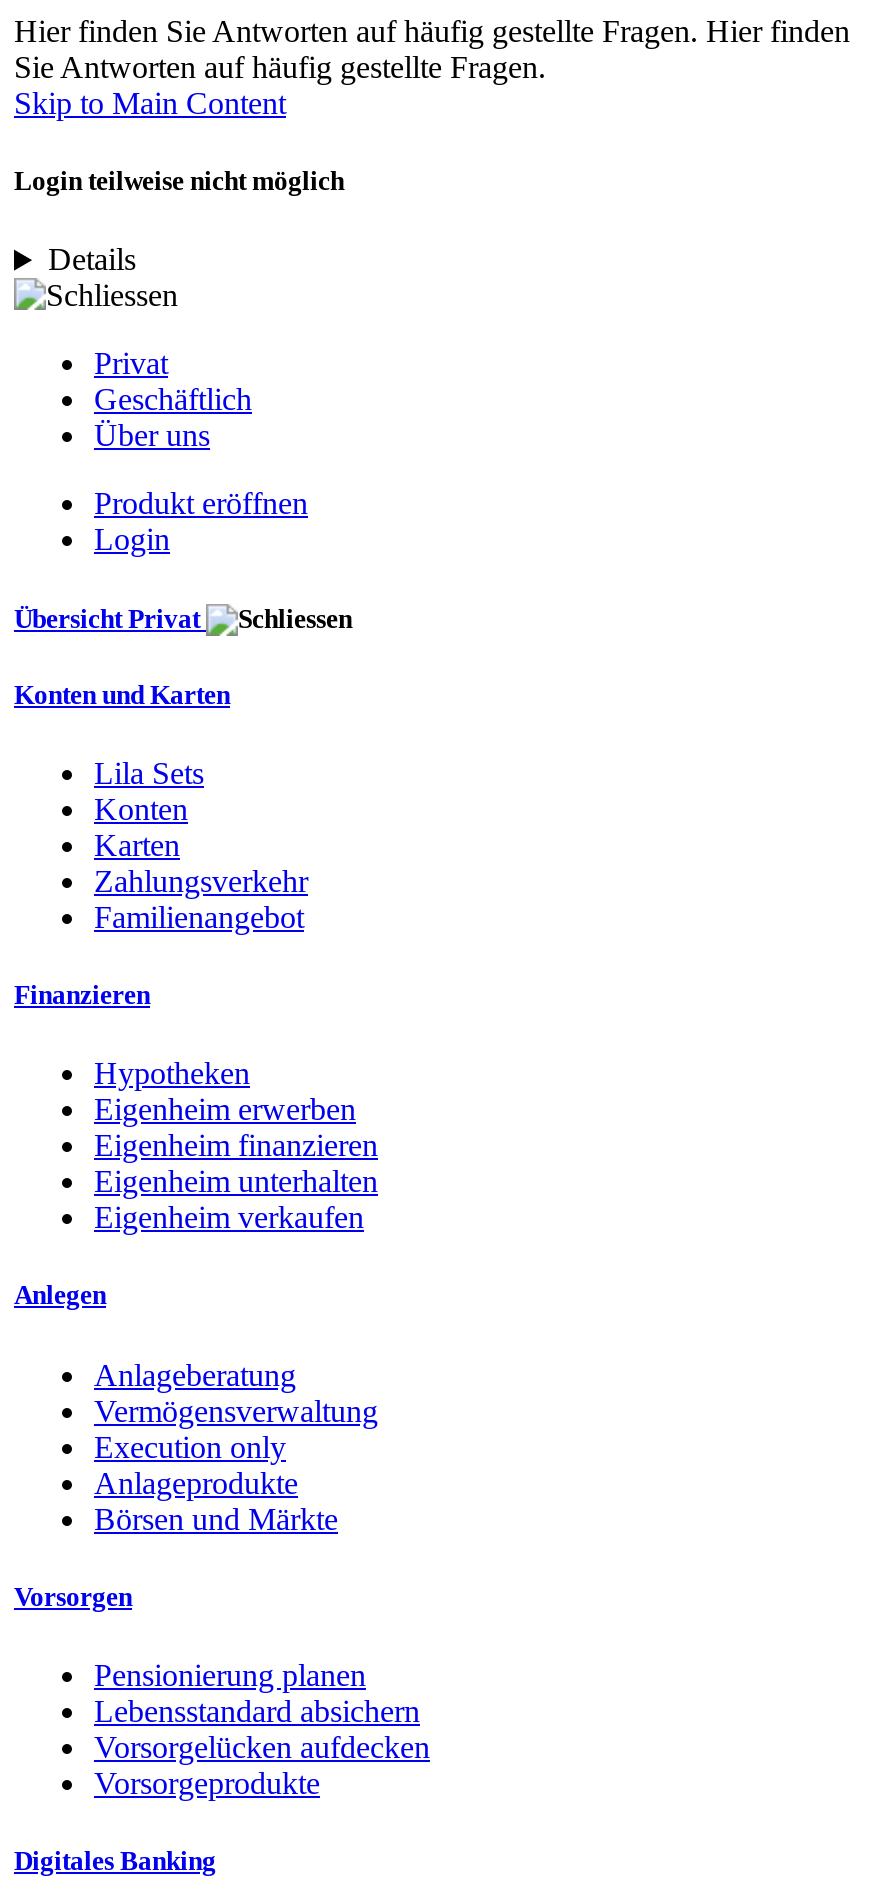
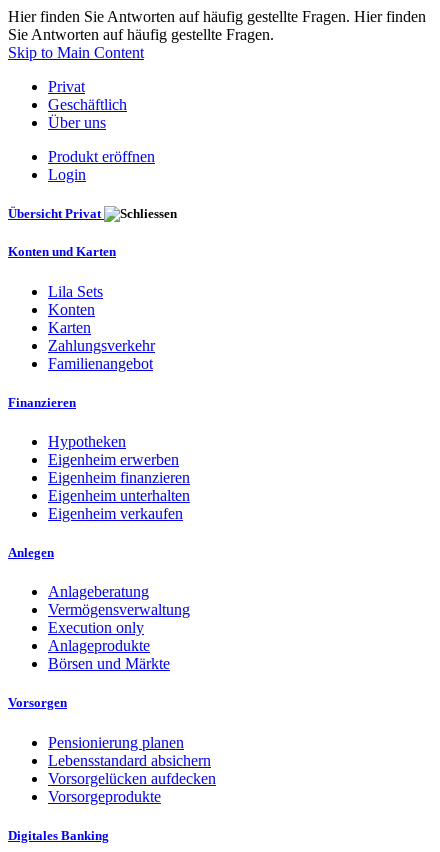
[14,166,344,277] Login teilweise nicht möglich | Details -> none

